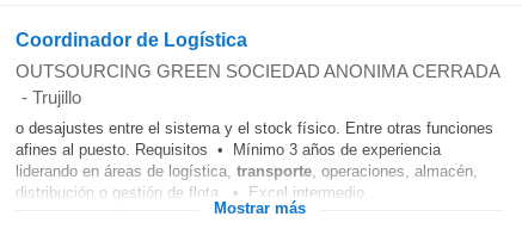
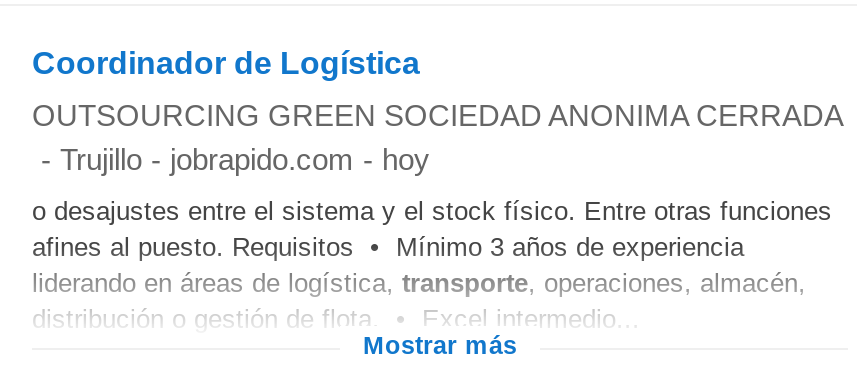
[21,87,81,107] - Trujillo -> [41,142,430,176] - Trujillo - jobrapido.com - hoy

